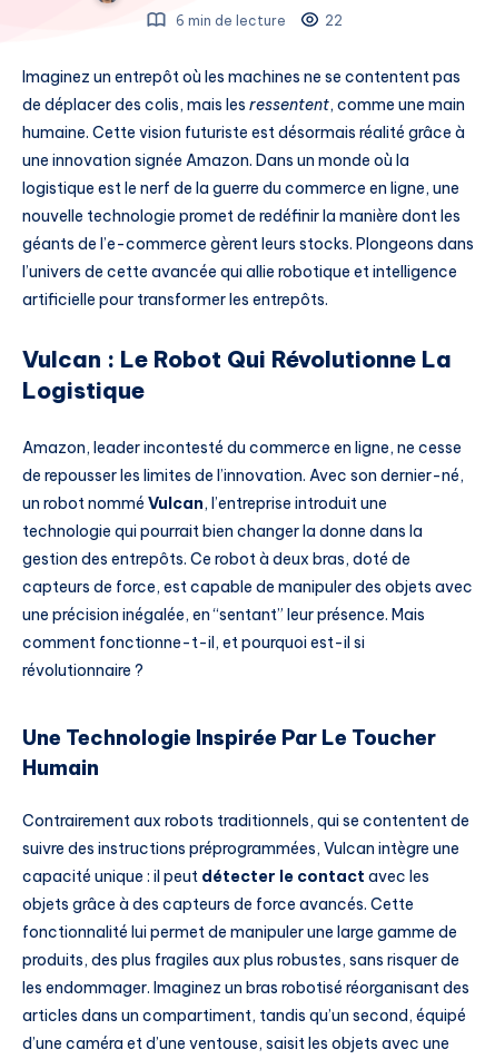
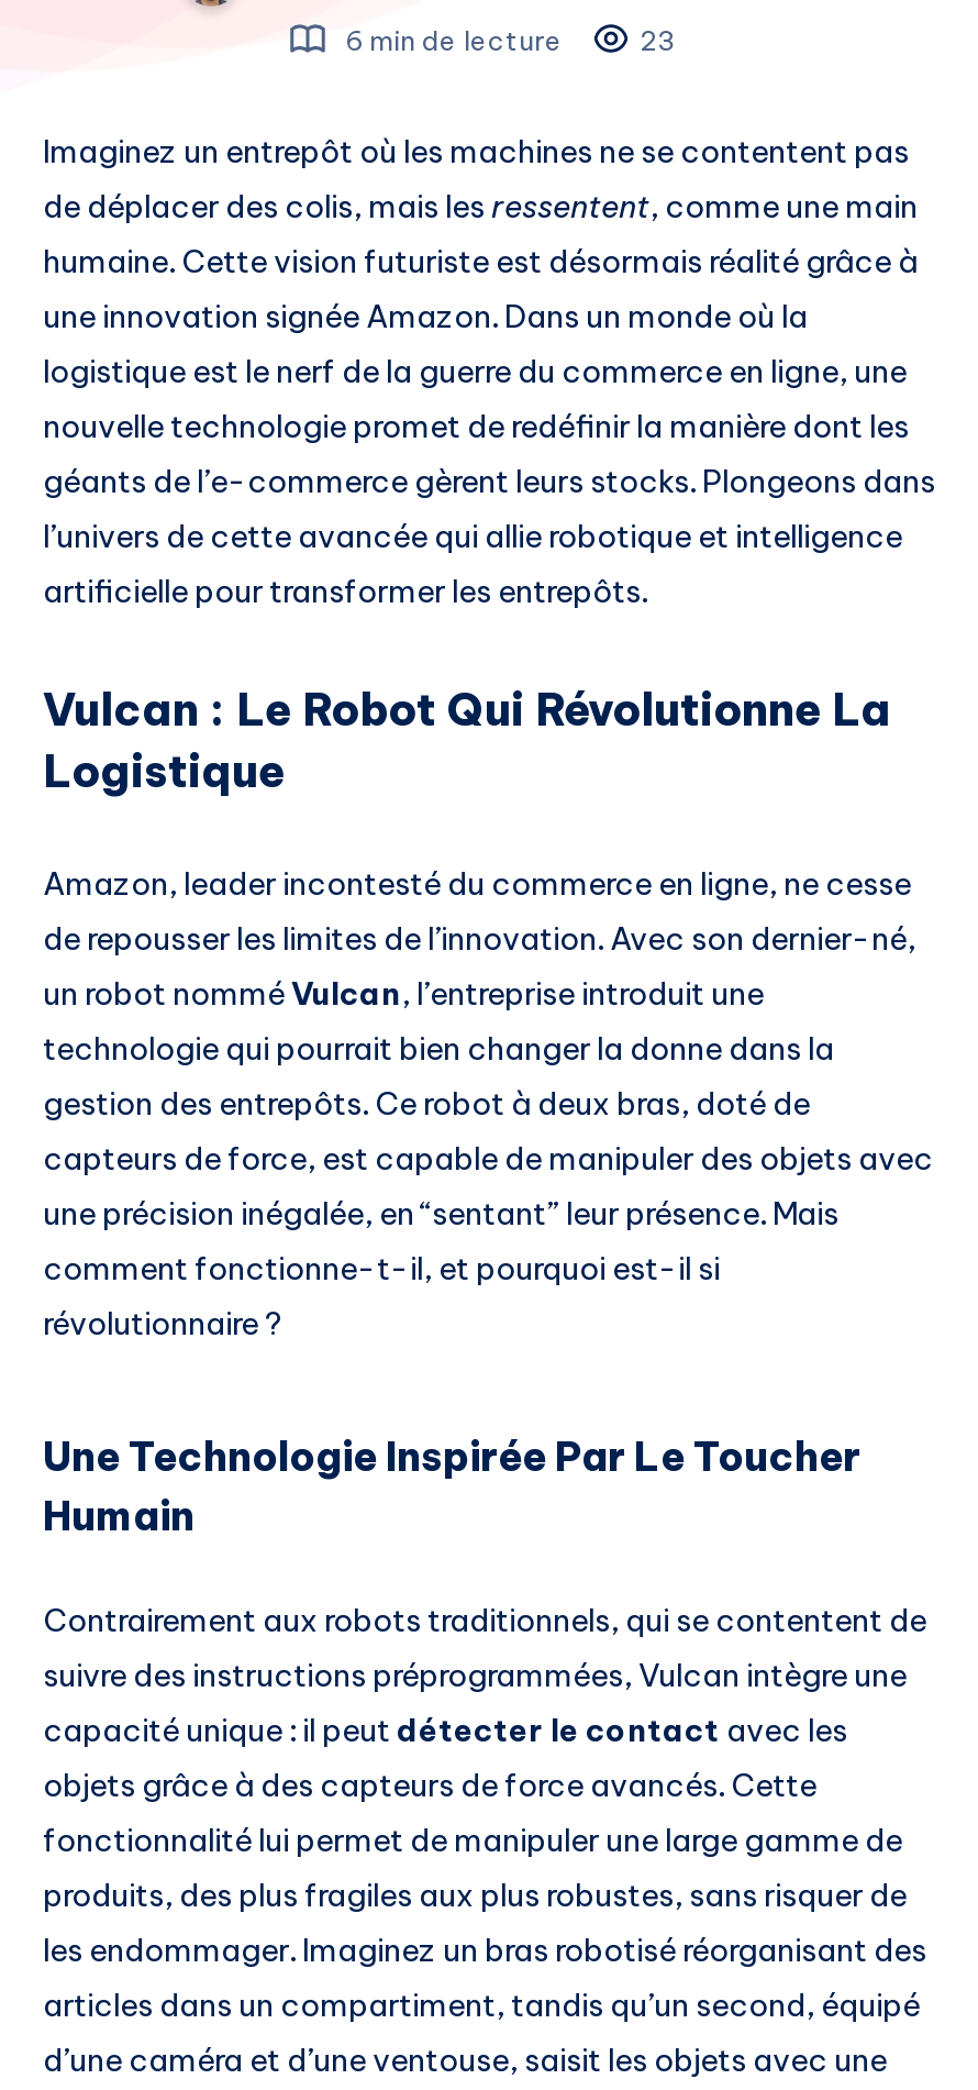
[321,12,342,28] 22 -> [633,23,675,56] 23

